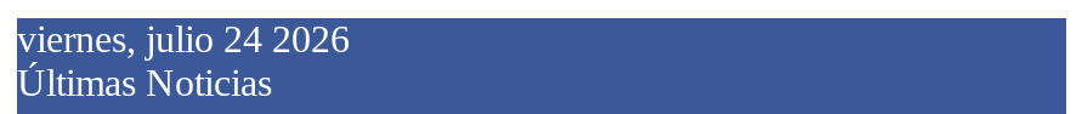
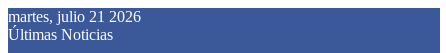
[17,18,350,59] viernes, julio 24 2026 -> [8,8,141,25] martes, julio 21 2026

